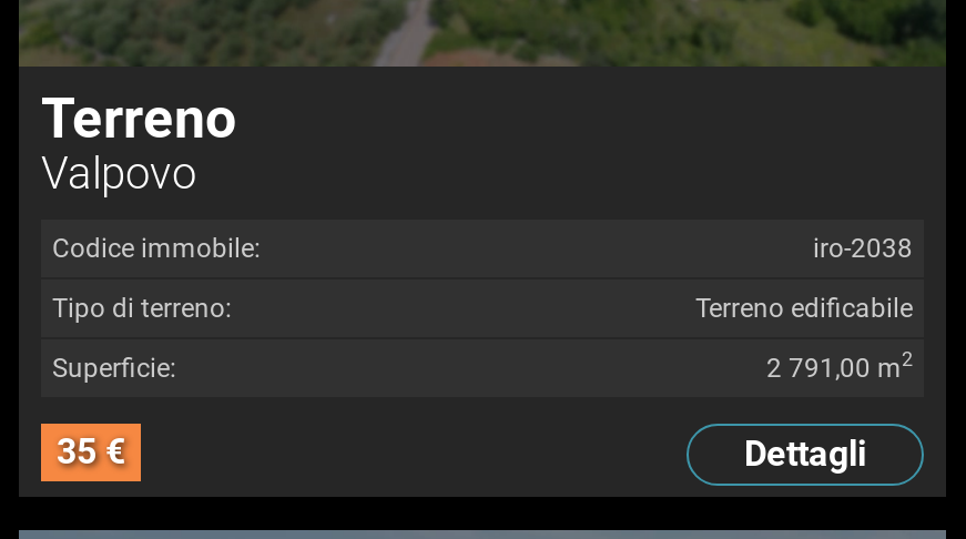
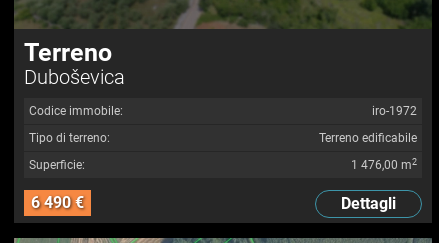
[41,145,196,198] Valpovo -> [24,65,125,89] Duboševica
[813,232,913,263] iro-2038 -> [372,104,417,118] iro-1972
[766,348,913,382] 2 791,00 m2 -> [351,157,417,172] 1 476,00 m2
[57,429,125,471] 35 € -> [31,193,84,212] 6 490 €

